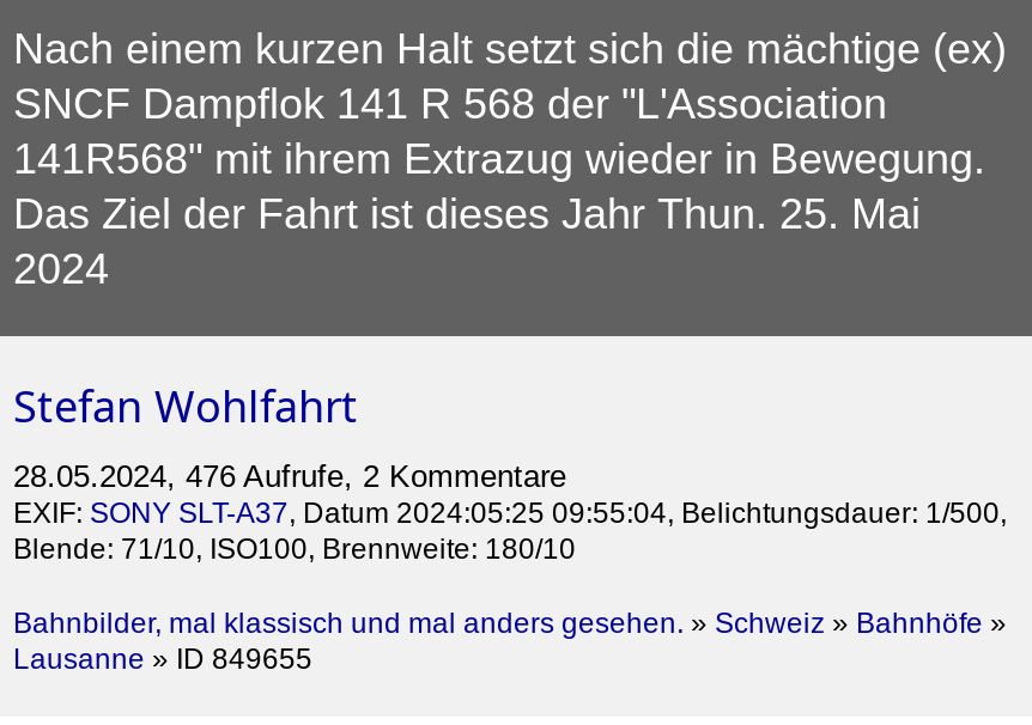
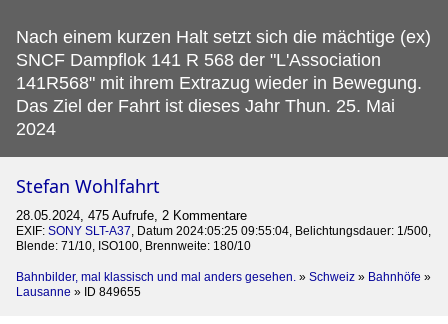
[13,458,566,494] 28.05.2024, 476 Aufrufe, 2 Kommentare -> [16,208,247,223] 28.05.2024, 475 Aufrufe, 2 Kommentare

